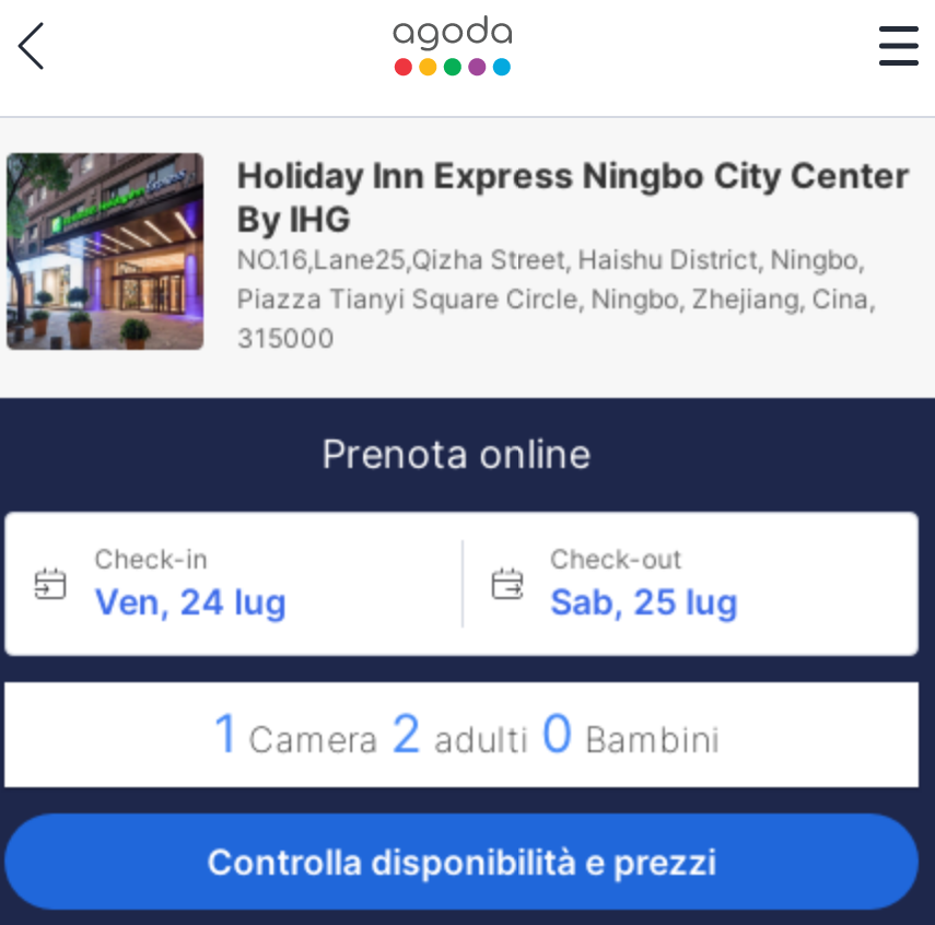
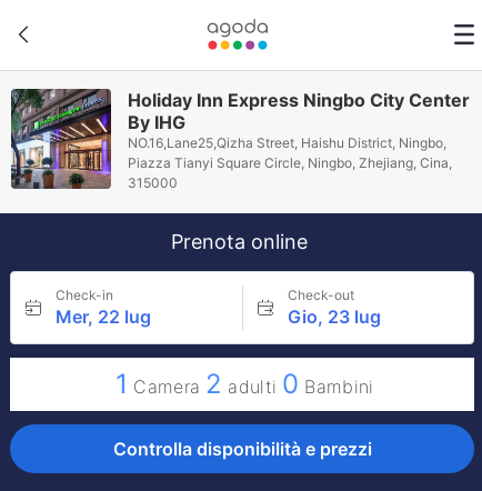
[94,579,287,623] Ven, 24 lug -> [56,305,151,328] Mer, 22 lug
[550,579,738,623] Sab, 25 lug -> [287,305,380,328] Gio, 23 lug

